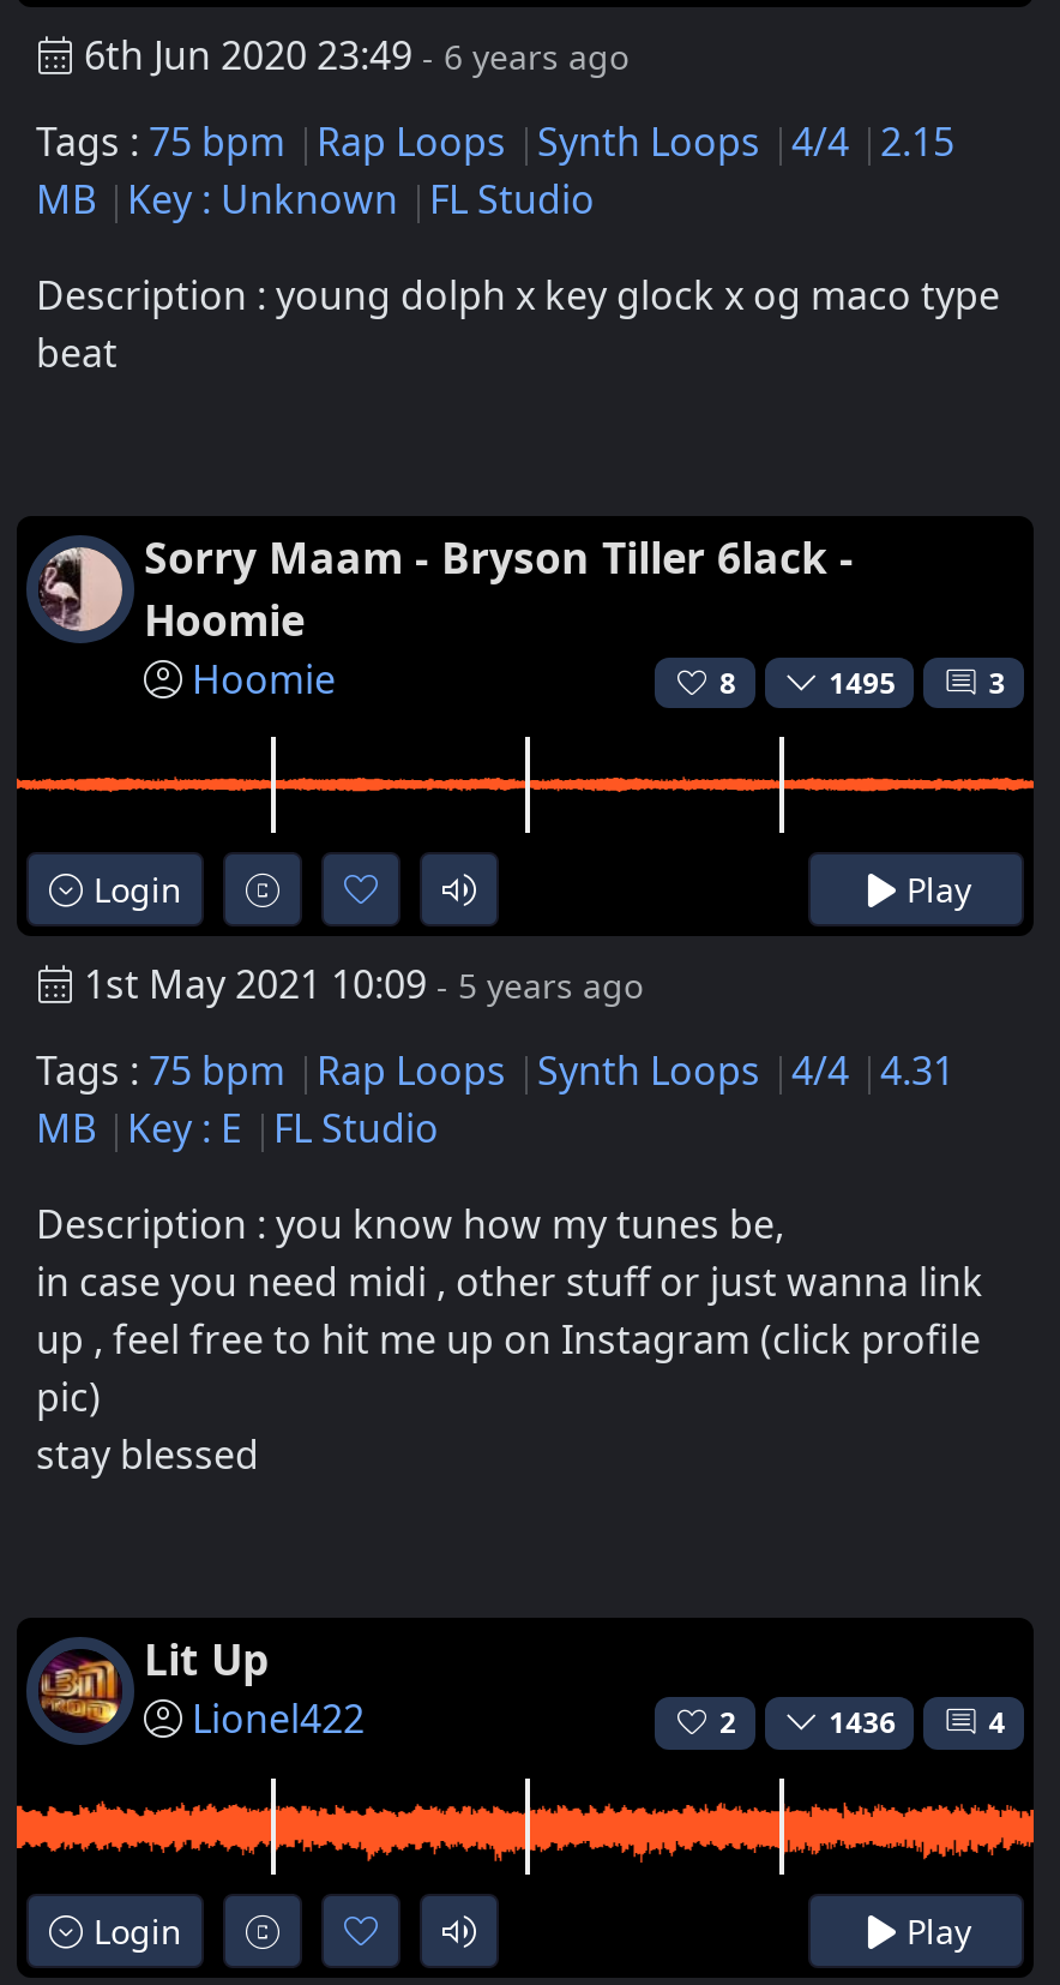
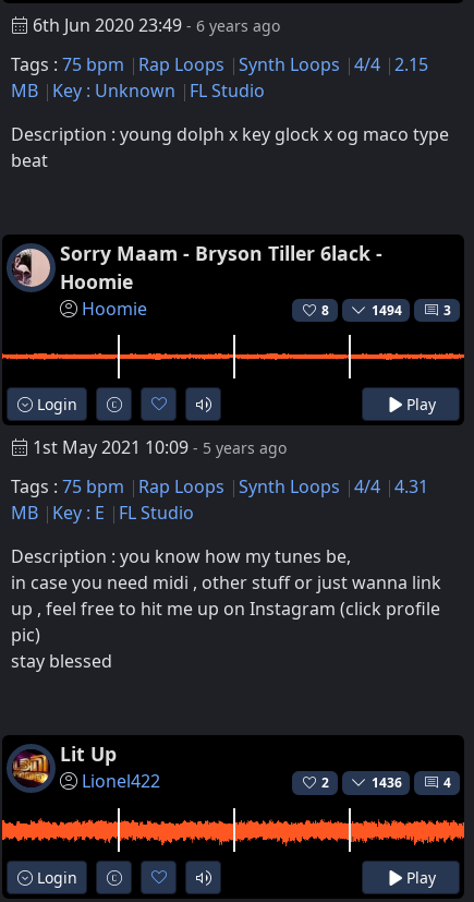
[829,663,896,704] 1495 -> [371,301,402,320] 1494

